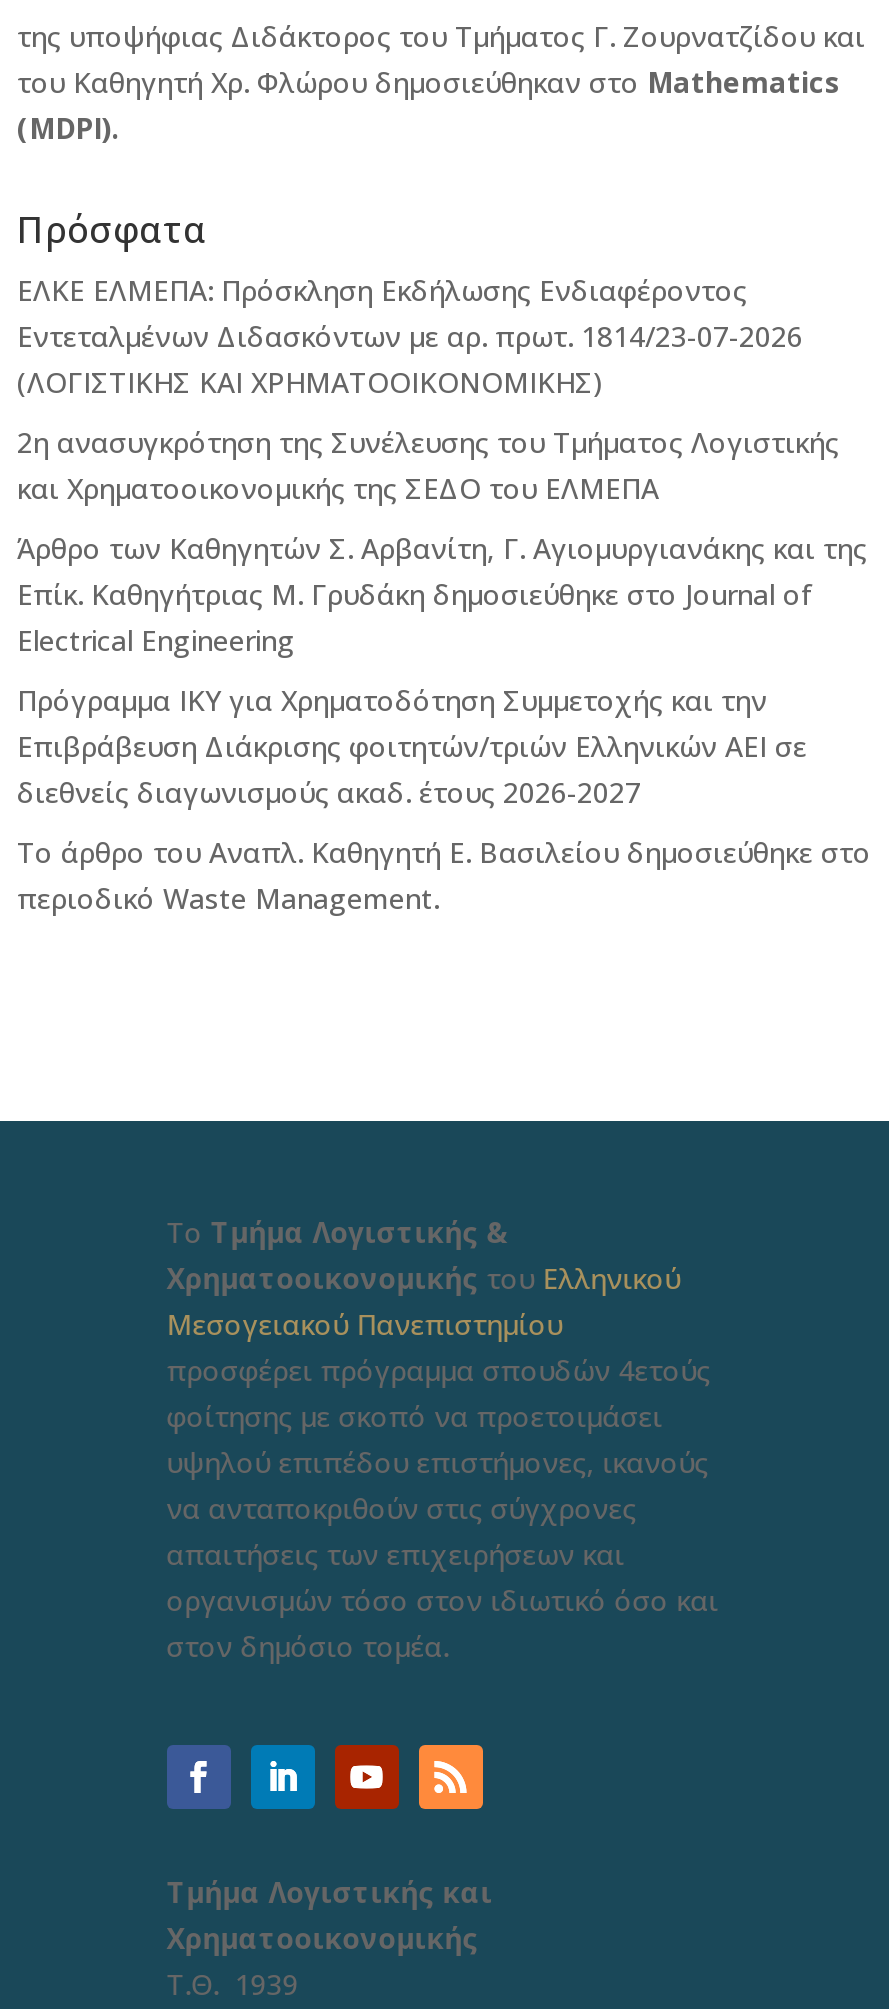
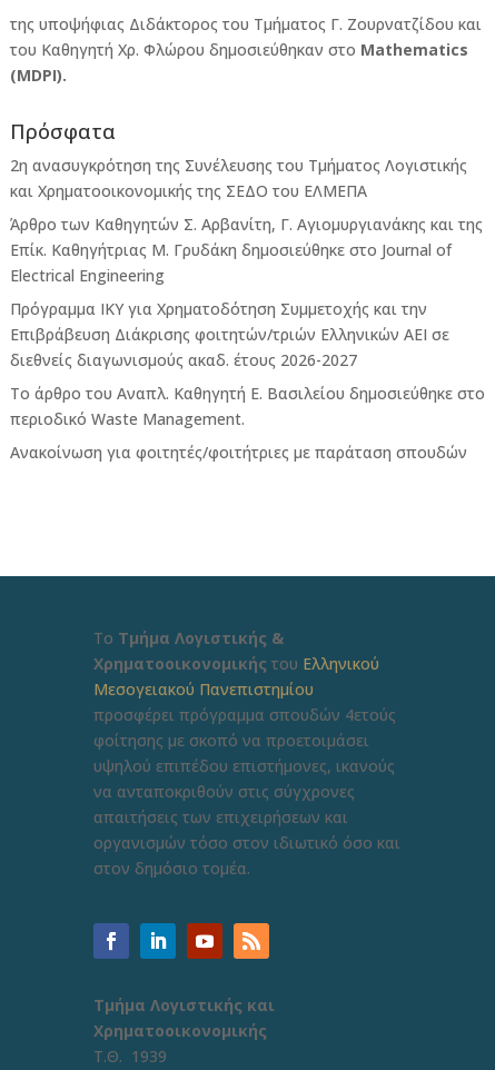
[17,271,803,401] ΕΛΚΕ ΕΛΜΕΠΑ: Πρόσκληση Εκδήλωσης Ενδιαφέροντος | Εντεταλμένων Διδασκόντων με αρ. πρωτ. 1814/23-07-2026 | (ΛΟΓΙΣΤΙΚΗΣ ΚΑΙ ΧΡΗΜΑΤΟΟΙΚΟΝΟΜΙΚΗΣ) -> none
moved [17,423,871,917] -> [10,155,485,429]: 2η ανασυγκρότηση της Συνέλευσης του Τμήματος Λογιστικής | και Χρηματοοικονομικής της ΣΕΔΟ του ΕΛΜΕΠΑ | Άρθρο των Καθηγητών Σ. Αρβανίτη, Γ. Αγιομυργιανάκης και της | ... | Το άρθρο του Αναπλ. Καθηγητή Ε. Βασιλείου δημοσιεύθηκε στο | περιοδικό Waste Management.
none -> [10,442,467,463] Ανακοίνωση για φοιτητές/φοιτήτριες με παράταση σπουδών

